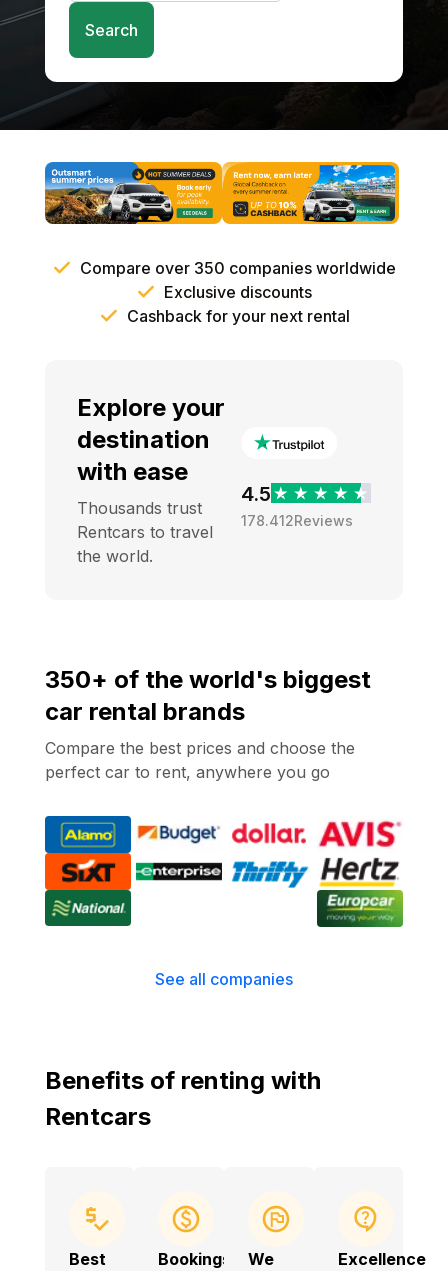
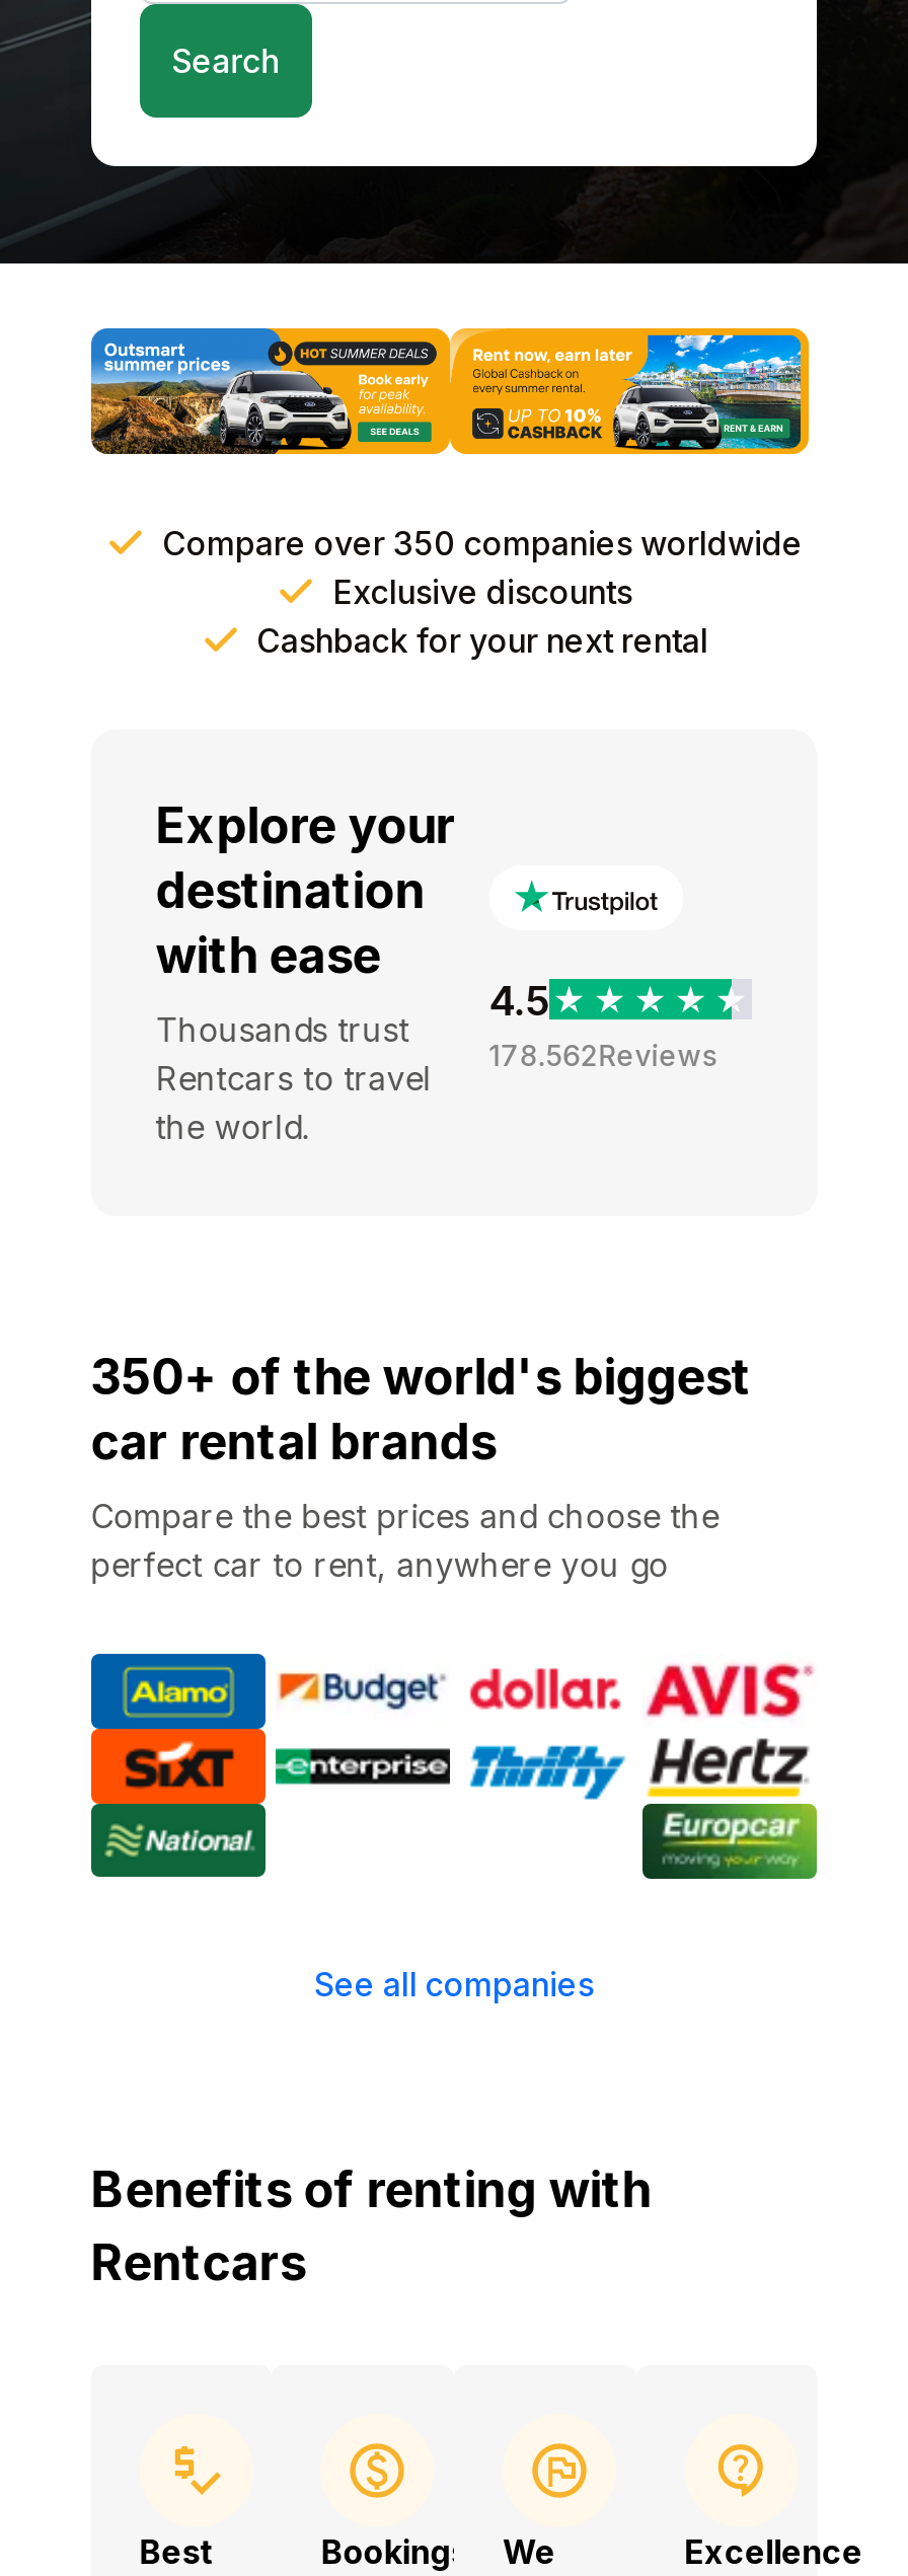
[241,512,353,529] 178.412Reviews -> [489,1038,718,1073] 178.562Reviews

